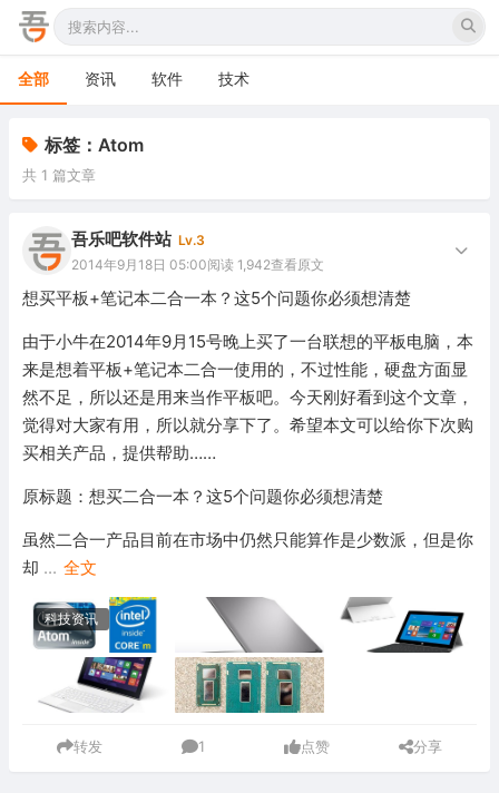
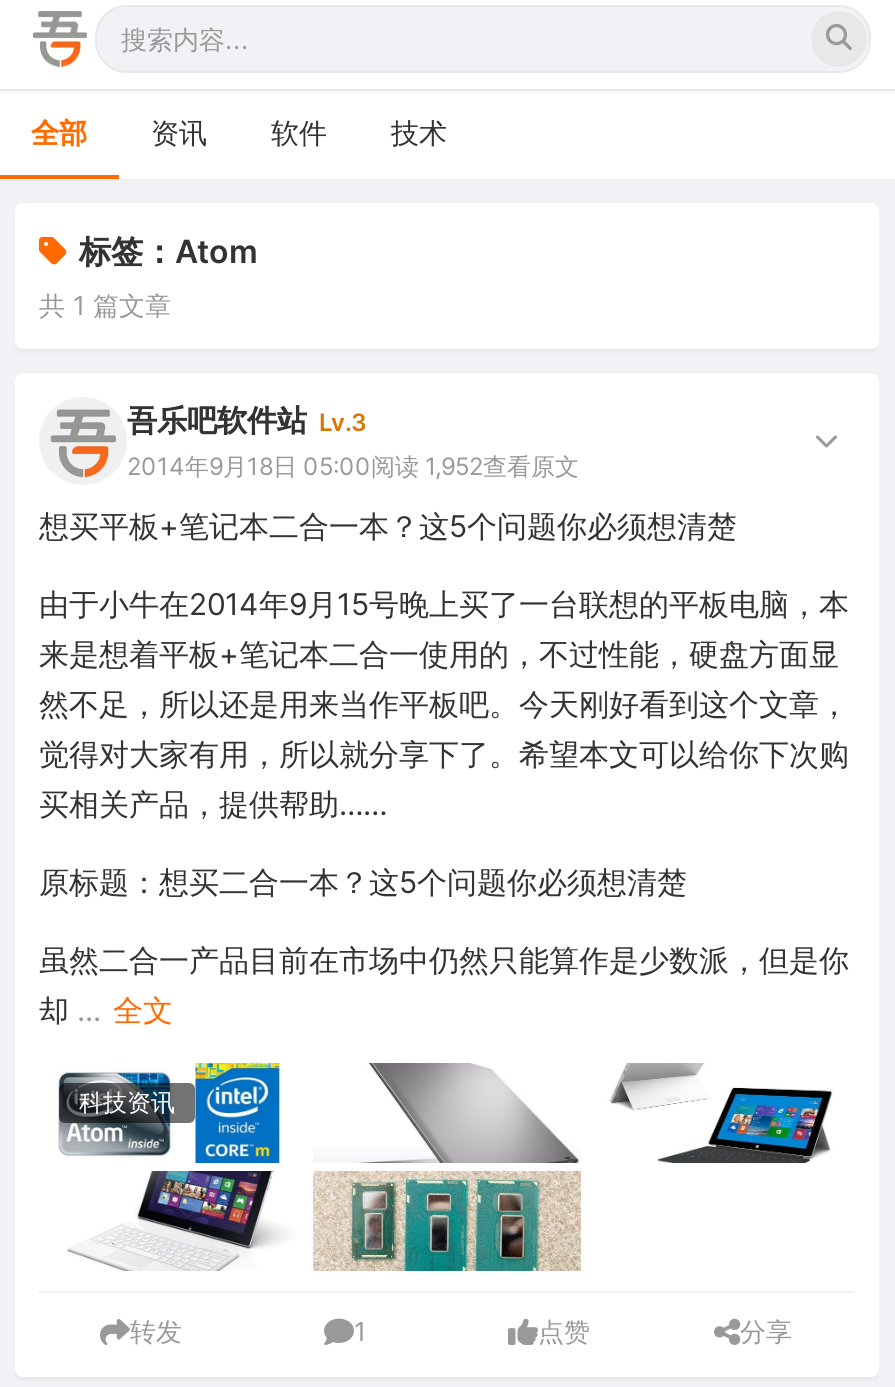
[71,256,324,273] 2014年9月18日 05:00阅读 1,942查看原文 -> [127,451,579,481] 2014年9月18日 05:00阅读 1,952查看原文

